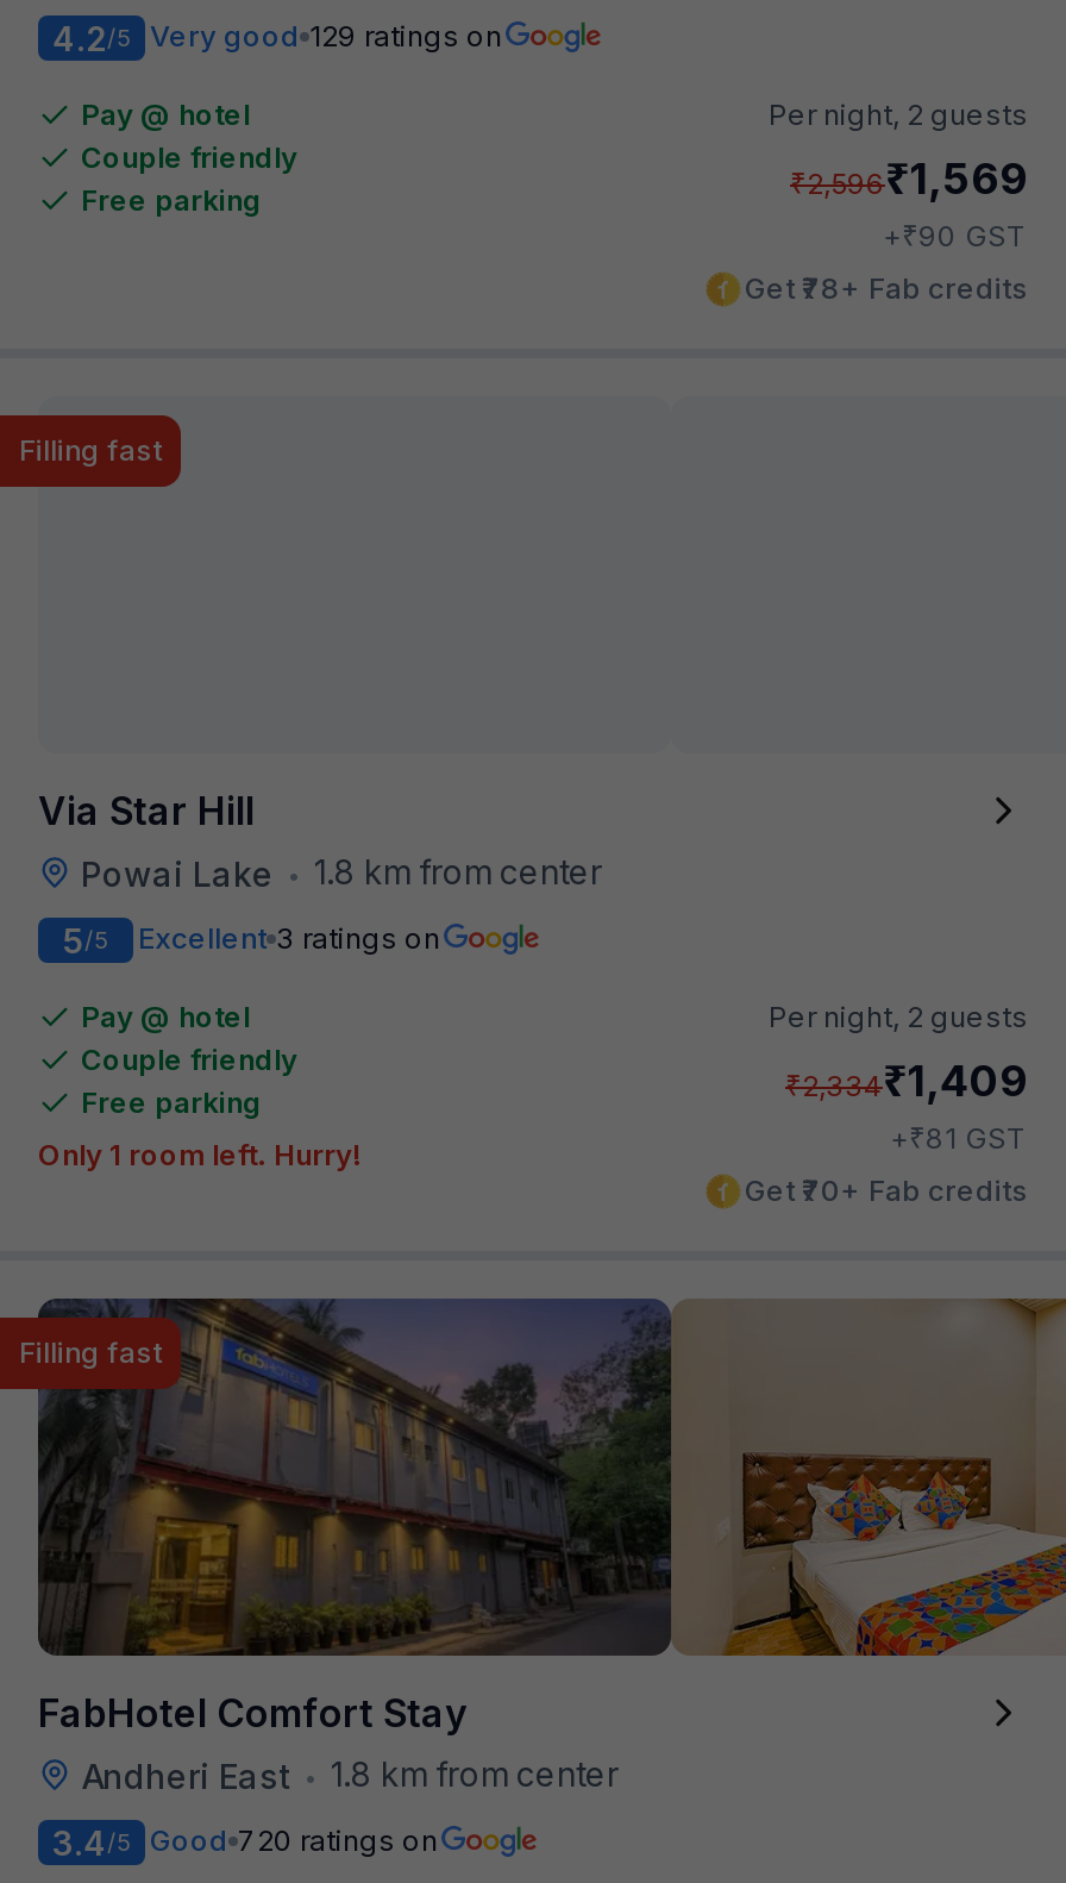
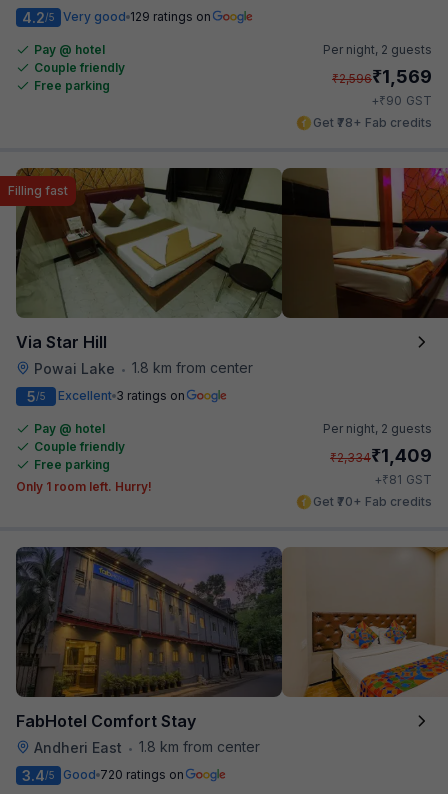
none -> [15,167,445,319] [image]
[19,1333,162,1369] Filling fast -> none

